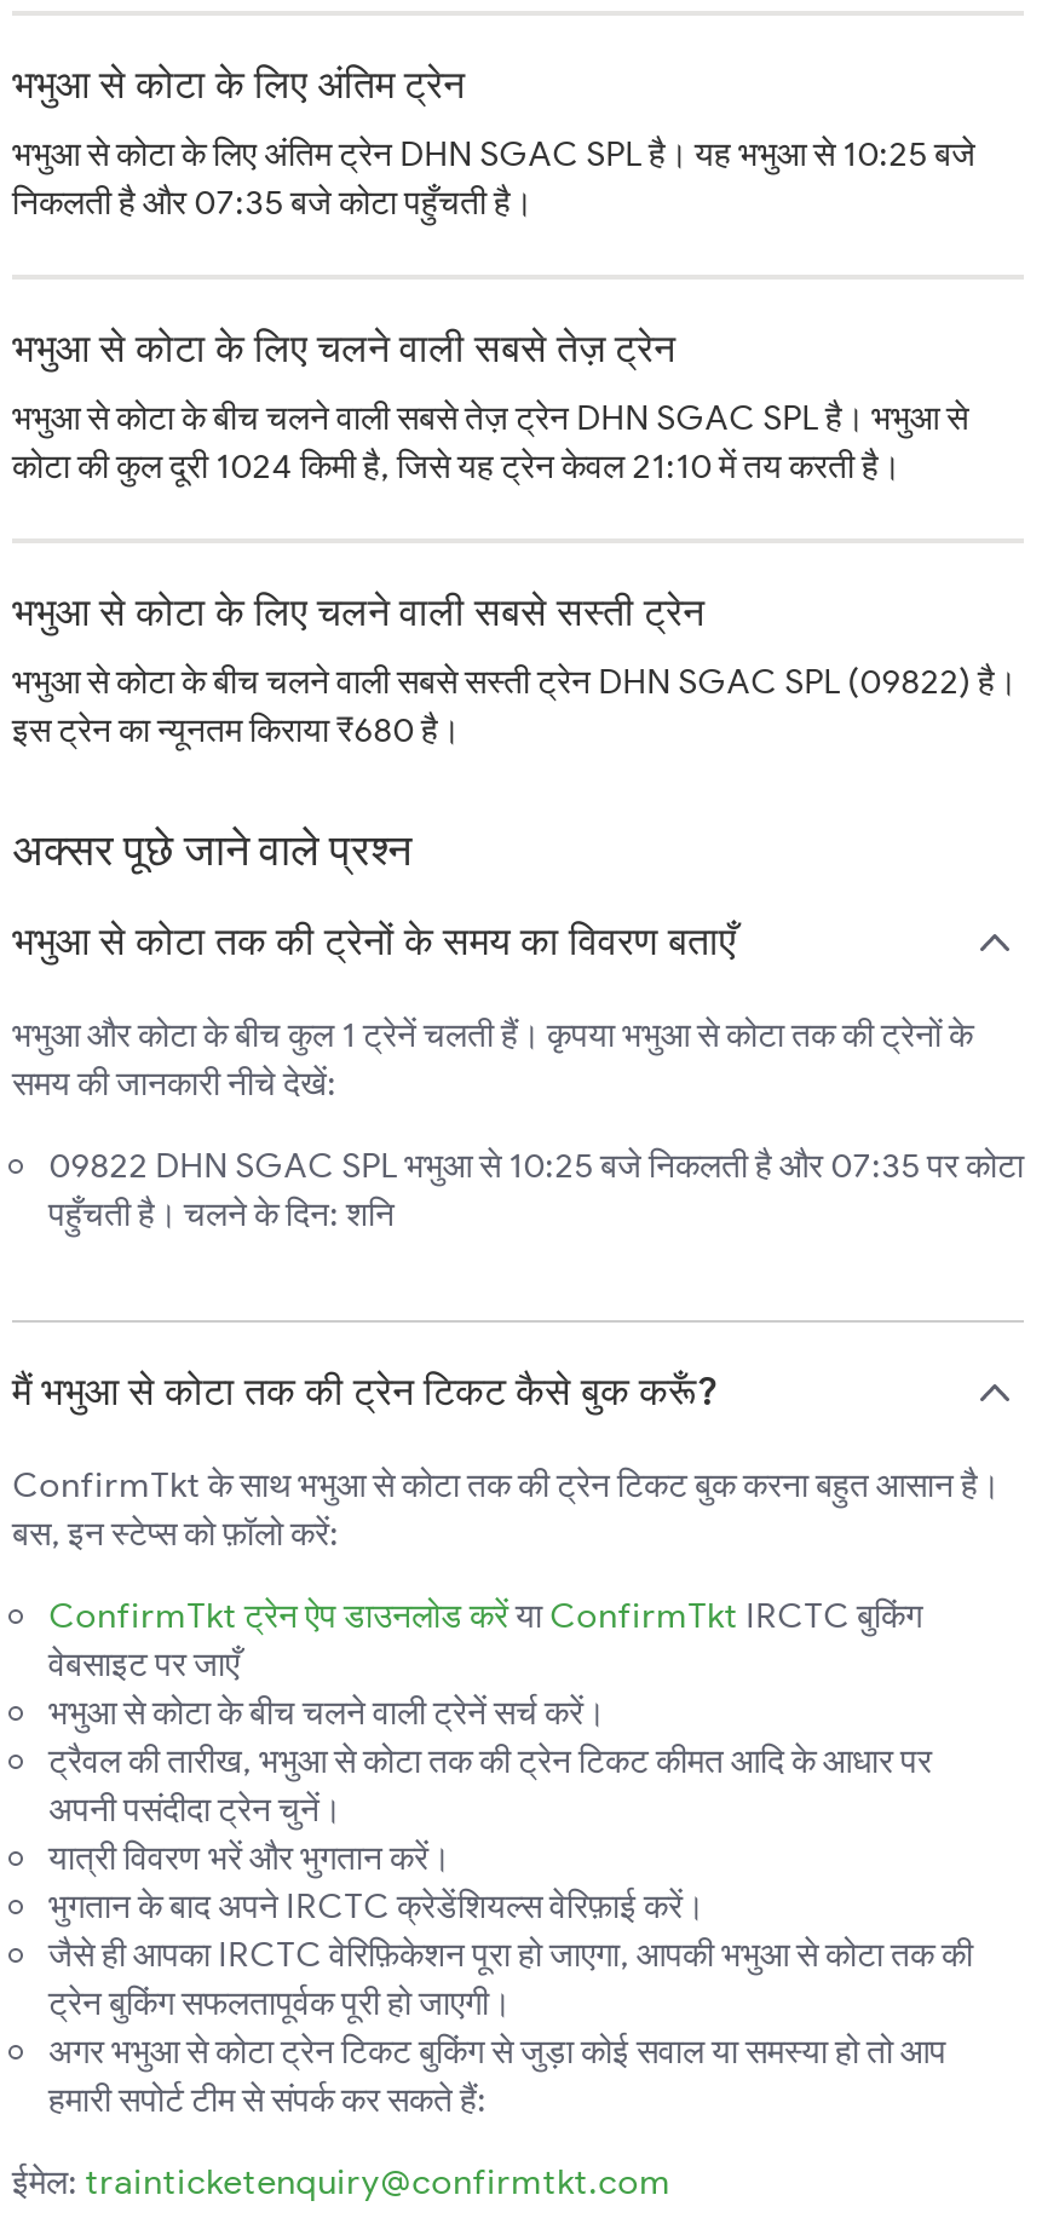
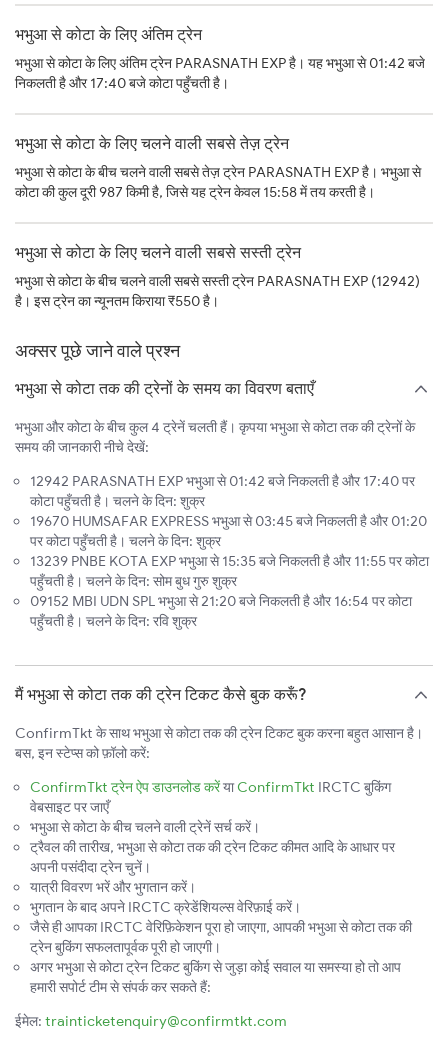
[12,132,975,224] भभुआ से कोटा के लिए अंतिम ट्रेन DHN SGAC SPL है। यह भभुआ से 10:25 बजे | निकलती है और 07:35 बजे कोटा पहुँचती है। -> [15,54,425,92] भभुआ से कोटा के लिए अंतिम ट्रेन PARASNATH EXP है। यह भभुआ से 01:42 बजे | निकलती है और 17:40 बजे कोटा पहुँचती है।
[12,395,968,487] भभुआ से कोटा के बीच चलने वाली सबसे तेज़ ट्रेन DHN SGAC SPL है। भभुआ से | कोटा की कुल दूरी 1024 किमी है, जिसे यह ट्रेन केवल 21:10 में तय करती है। -> [15,163,421,201] भभुआ से कोटा के बीच चलने वाली सबसे तेज़ ट्रेन PARASNATH EXP है। भभुआ से | कोटा की कुल दूरी 987 किमी है, जिसे यह ट्रेन केवल 15:58 में तय करती है।
[12,659,1017,751] भभुआ से कोटा के बीच चलने वाली सबसे सस्ती ट्रेन DHN SGAC SPL (09822) है। | इस ट्रेन का न्यूनतम किराया ₹680 है। -> [15,272,420,310] भभुआ से कोटा के बीच चलने वाली सबसे सस्ती ट्रेन PARASNATH EXP (12942) | है। इस ट्रेन का न्यूनतम किराया ₹550 है।
[12,1013,973,1056] भभुआ और कोटा के बीच कुल 1 ट्रेनें चलती हैं। कृपया भभुआ से कोटा तक की ट्रेनों के -> [15,418,415,436] भभुआ और कोटा के बीच कुल 4 ट्रेनें चलती हैं। कृपया भभुआ से कोटा तक की ट्रेनों के
[48,1143,1024,1235] 09822 DHN SGAC SPL भभुआ से 10:25 बजे निकलती है और 07:35 पर कोटा | पहुँचती है। चलने के दिन: शनि -> [30,472,429,630] 12942 PARASNATH EXP भभुआ से 01:42 बजे निकलती है और 17:40 पर | कोटा पहुँचती है। चलने के दिन: शुक्र | 19670 HUMSAFAR EXPRESS भभुआ से 03:45 बजे निकलती है और 01:20 | पर कोटा पहुँचती है। चलने के दिन: शुक्र | 13239 PNBE KOTA EXP भभुआ से 15:35 बजे निकलती है और 11:55 पर कोटा | पहुँचती है। चलने के दिन: सोम बुध गुरु शुक्र | 09152 MBI UDN SPL भभुआ से 21:20 बजे निकलती है और 16:54 पर कोटा | पहुँचती है। चलने के दिन: रवि शुक्र

